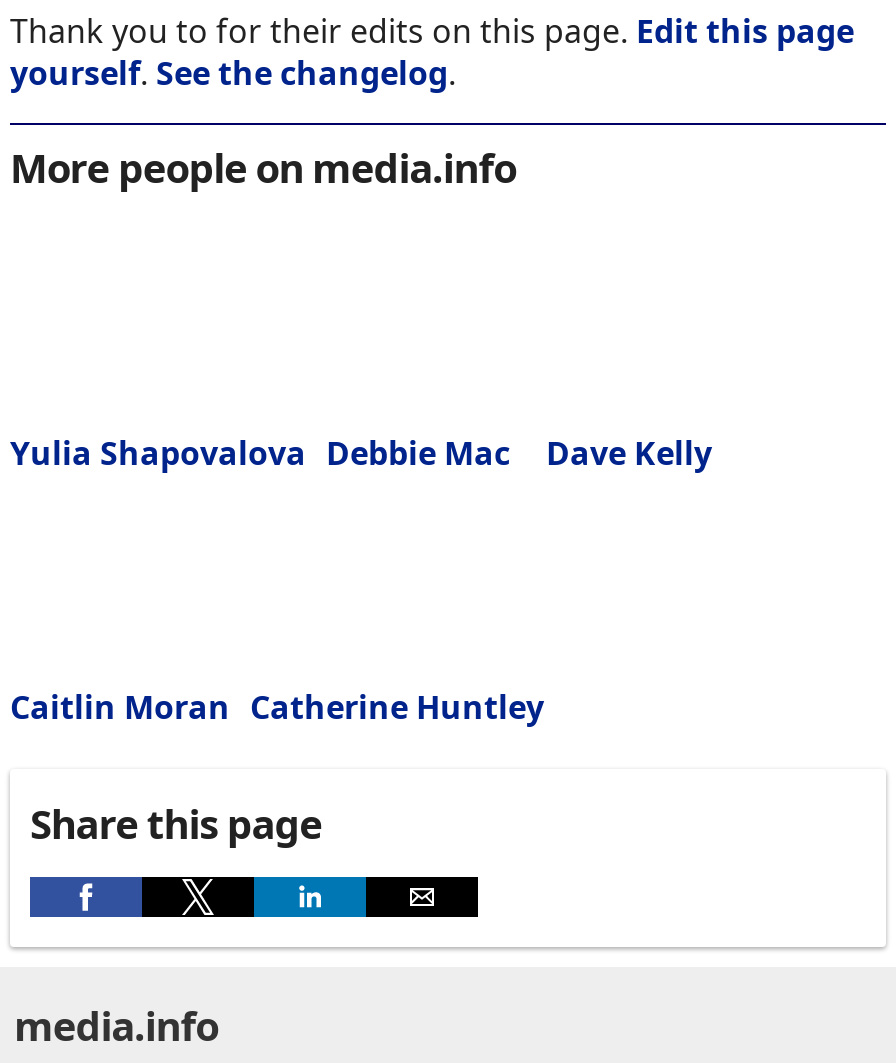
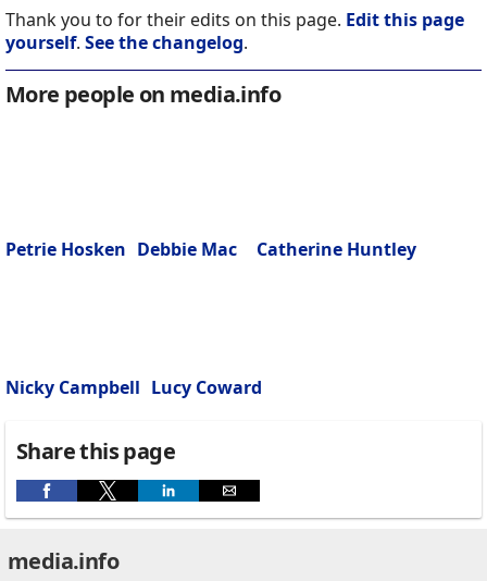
[10,432,712,476] Yulia Shapovalova Debbie Mac | Dave Kelly -> [5,238,416,262] Petrie Hosken Debbie Mac | Catherine Huntley
[10,686,544,730] Caitlin Moran Catherine Huntley -> [5,376,262,400] Nicky Campbell Lucy Coward

